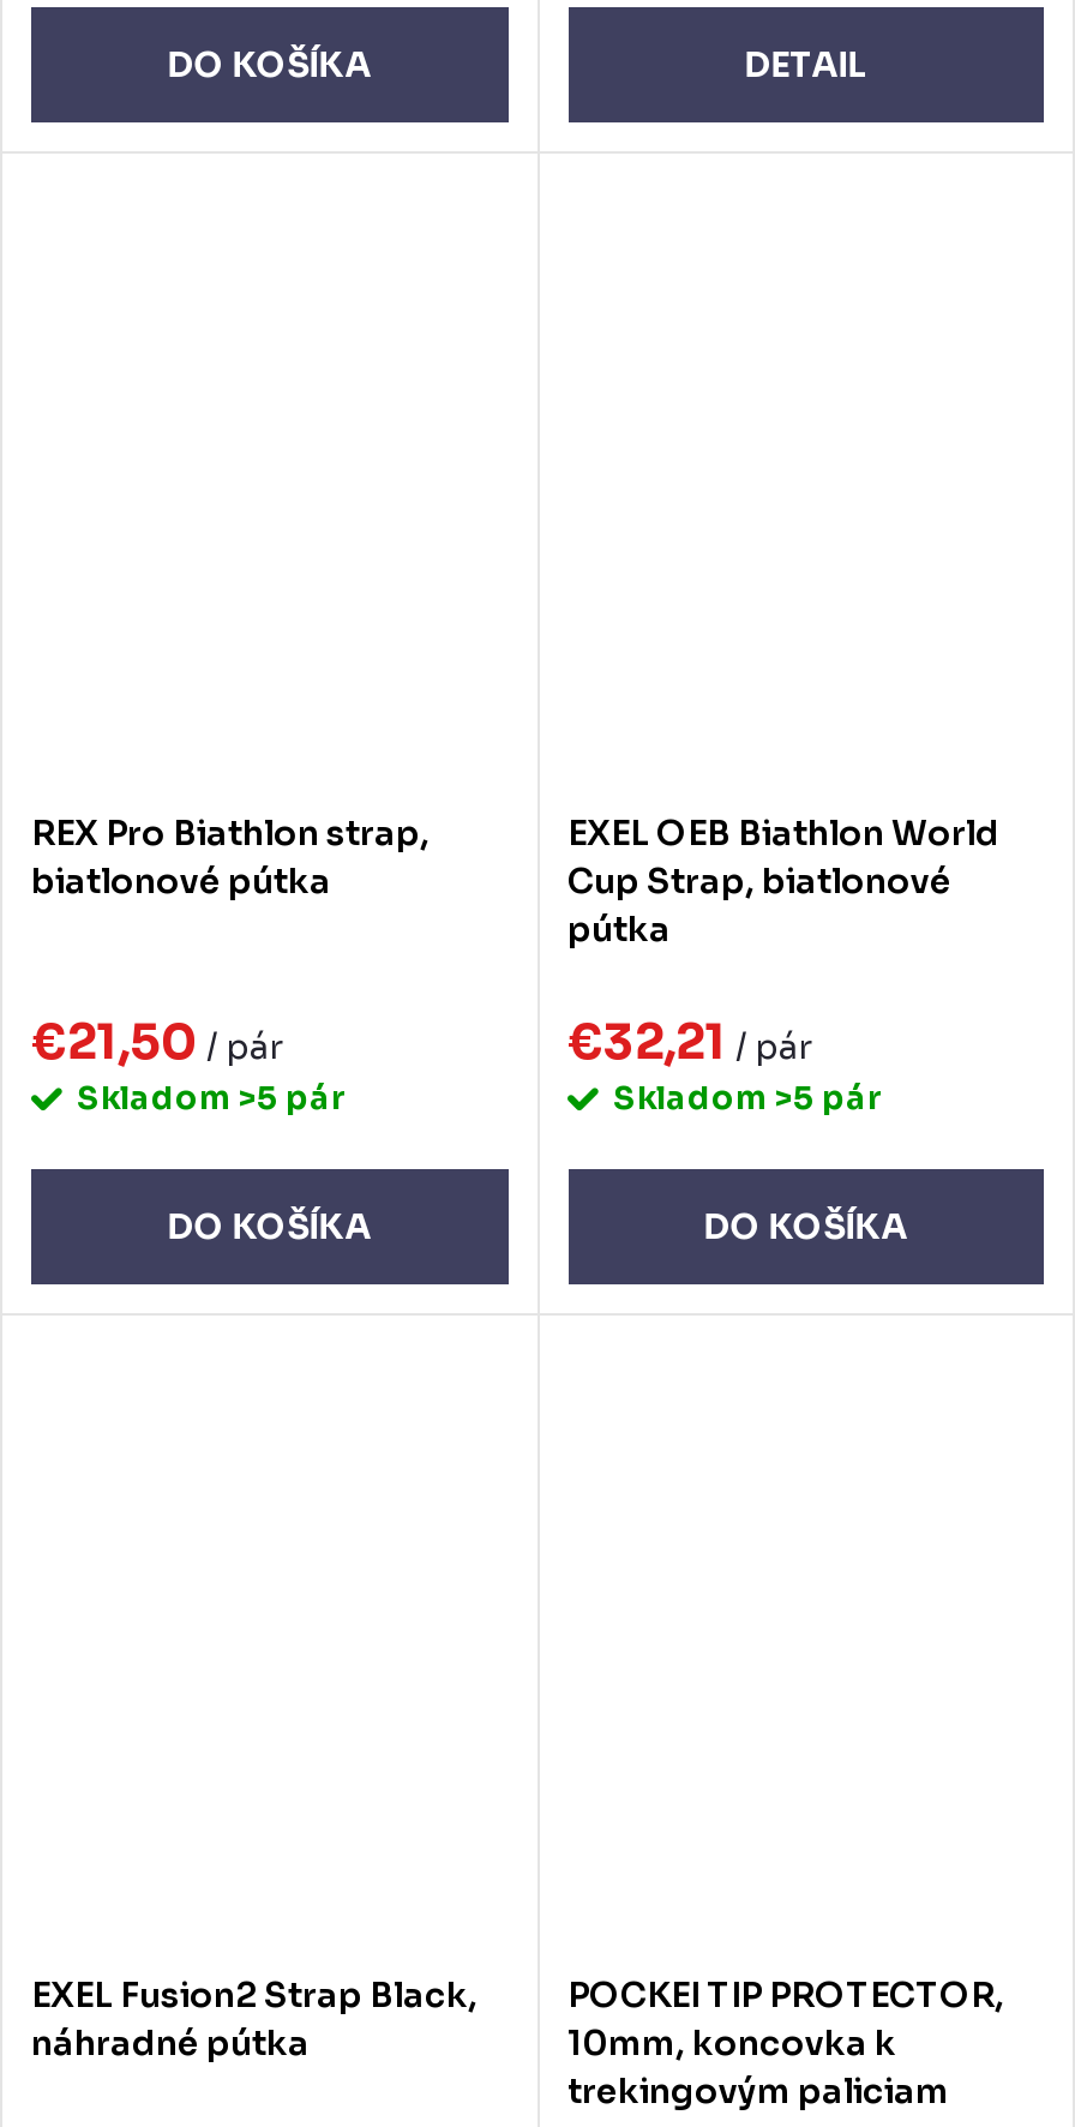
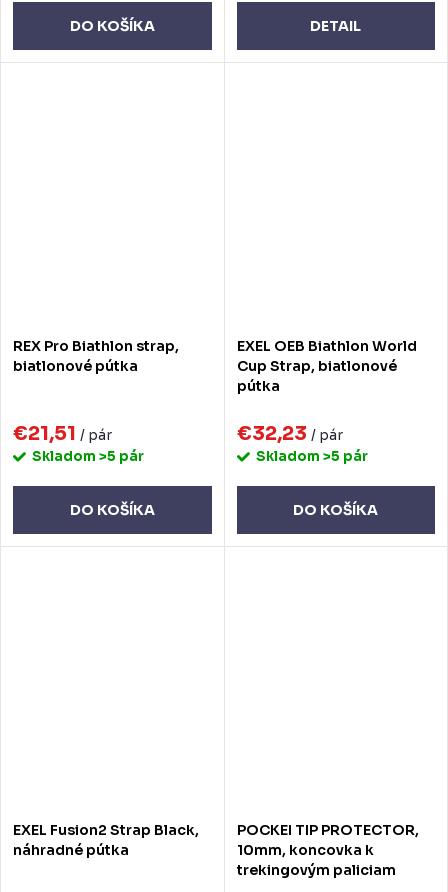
[31,1012,283,1072] €21,50 / pár -> [13,420,112,445] €21,51 / pár
[567,1012,812,1072] €32,21 / pár -> [236,420,342,445] €32,23 / pár

